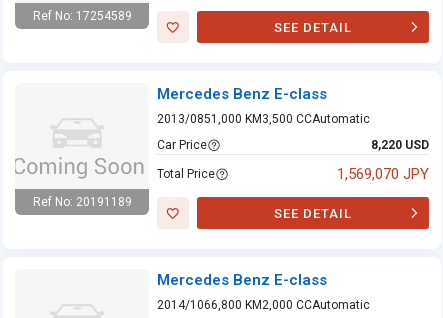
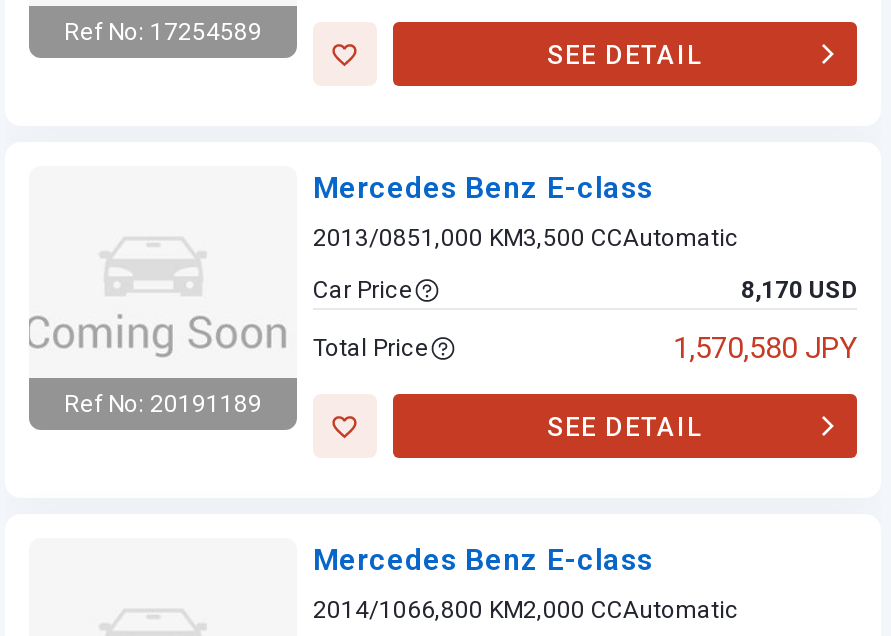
[371,138,429,152] 8,220 USD -> [741,276,857,304] 8,170 USD
[337,165,429,183] 1,569,070 JPY -> [673,330,857,366] 1,570,580 JPY

